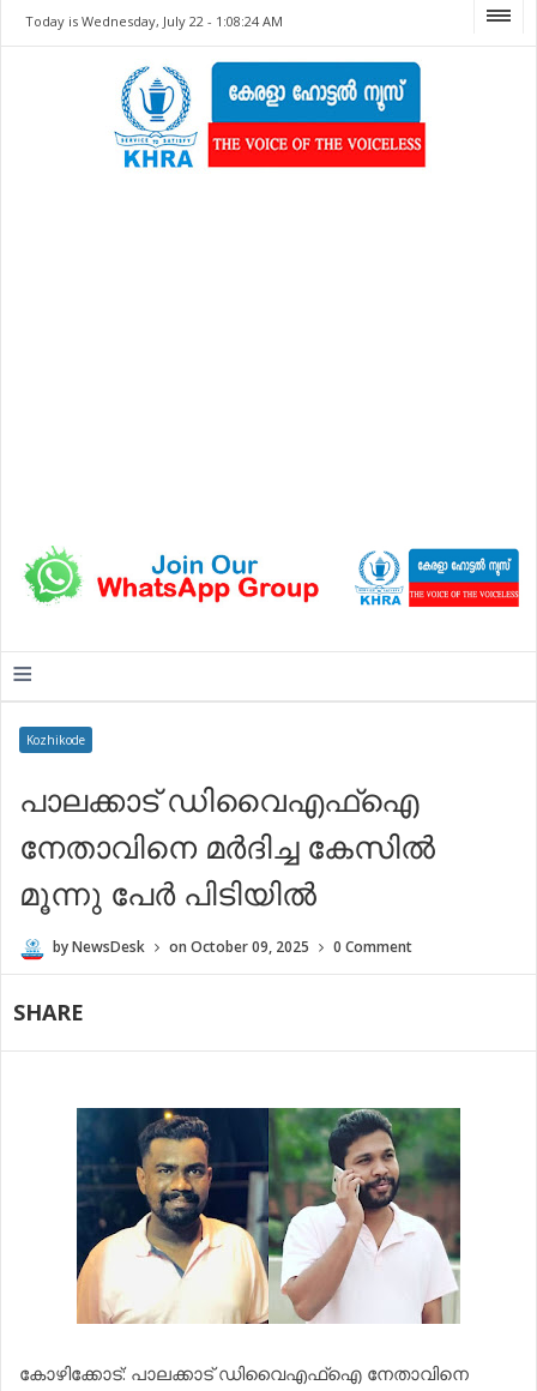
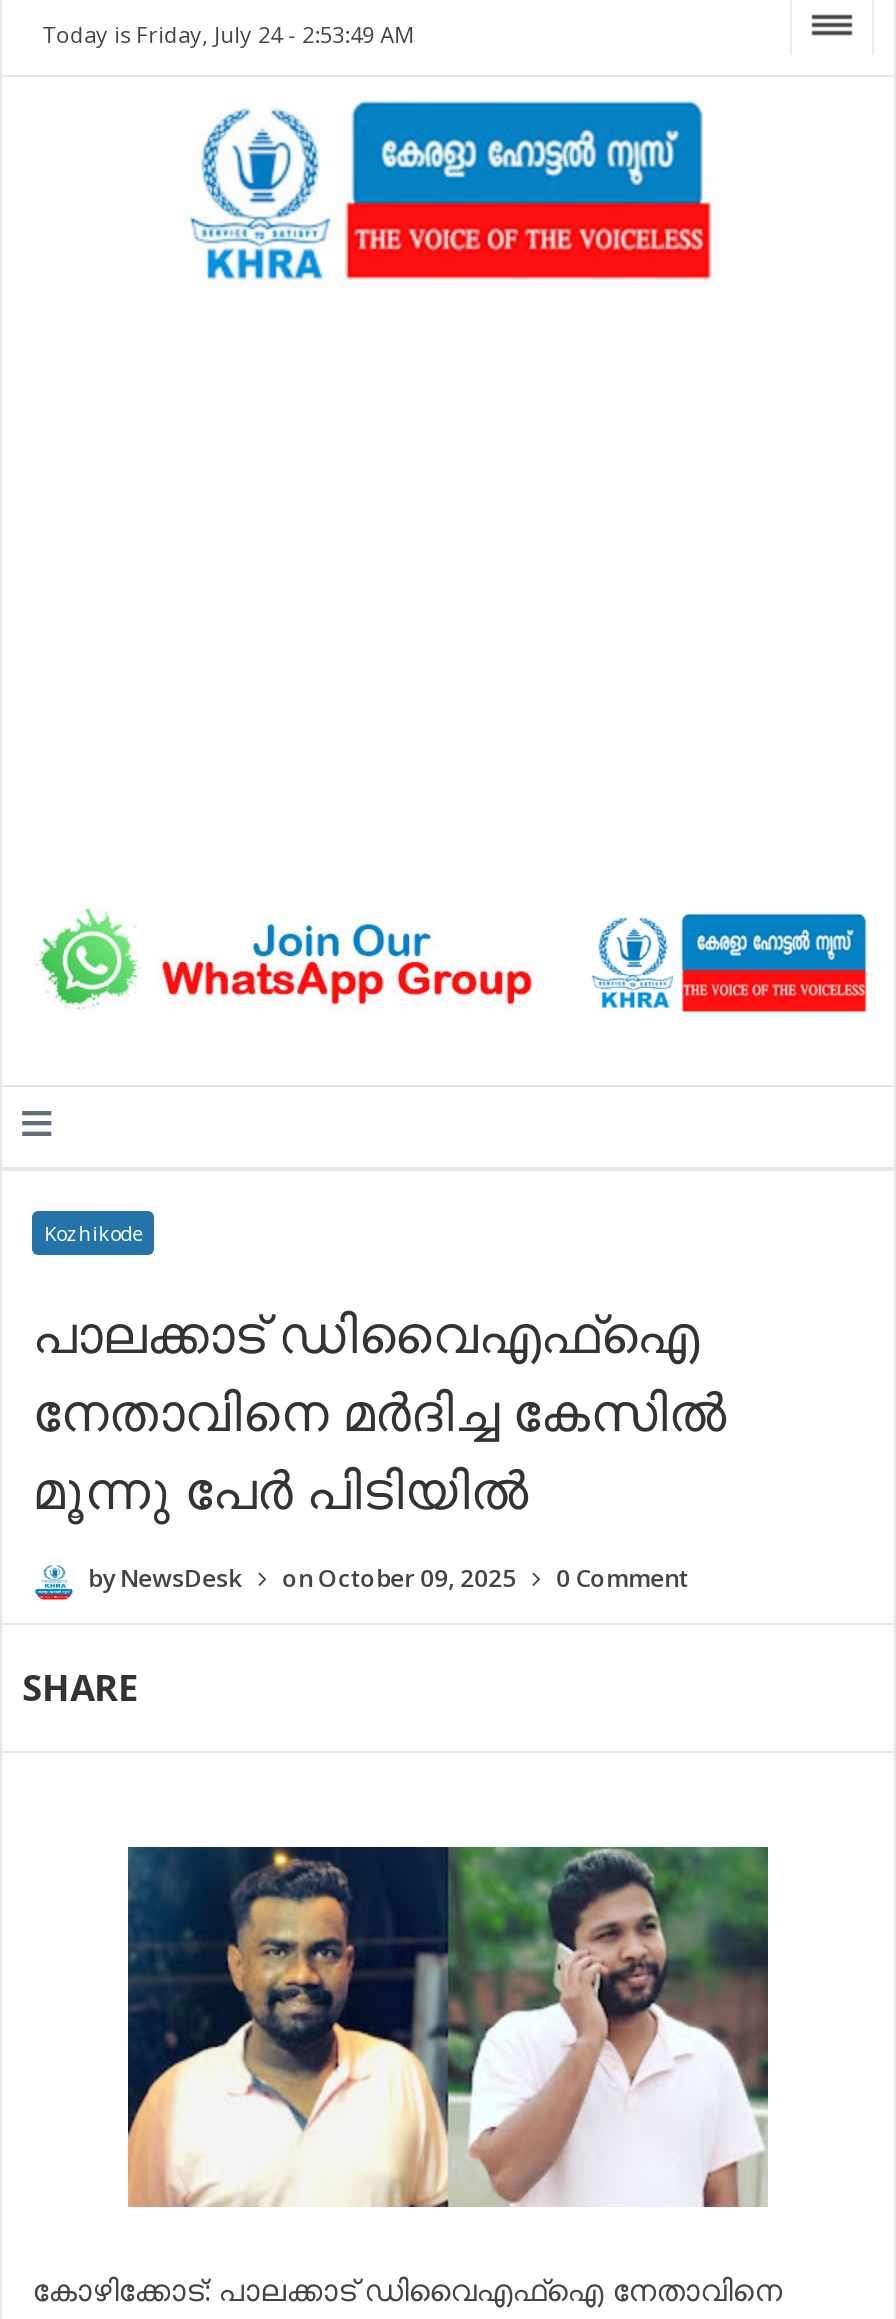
[25,12,283,30] Today is Wednesday, July 22 - 1:08:24 AM -> [42,19,414,49] Today is Friday, July 24 - 2:53:49 AM

